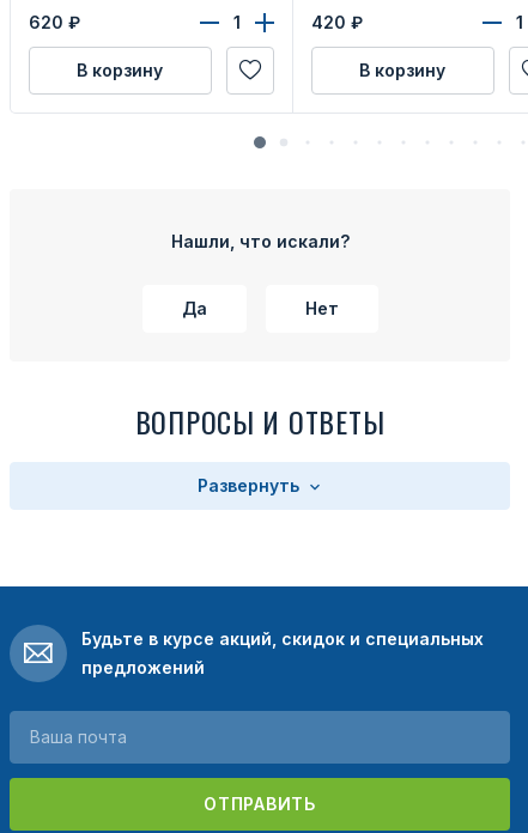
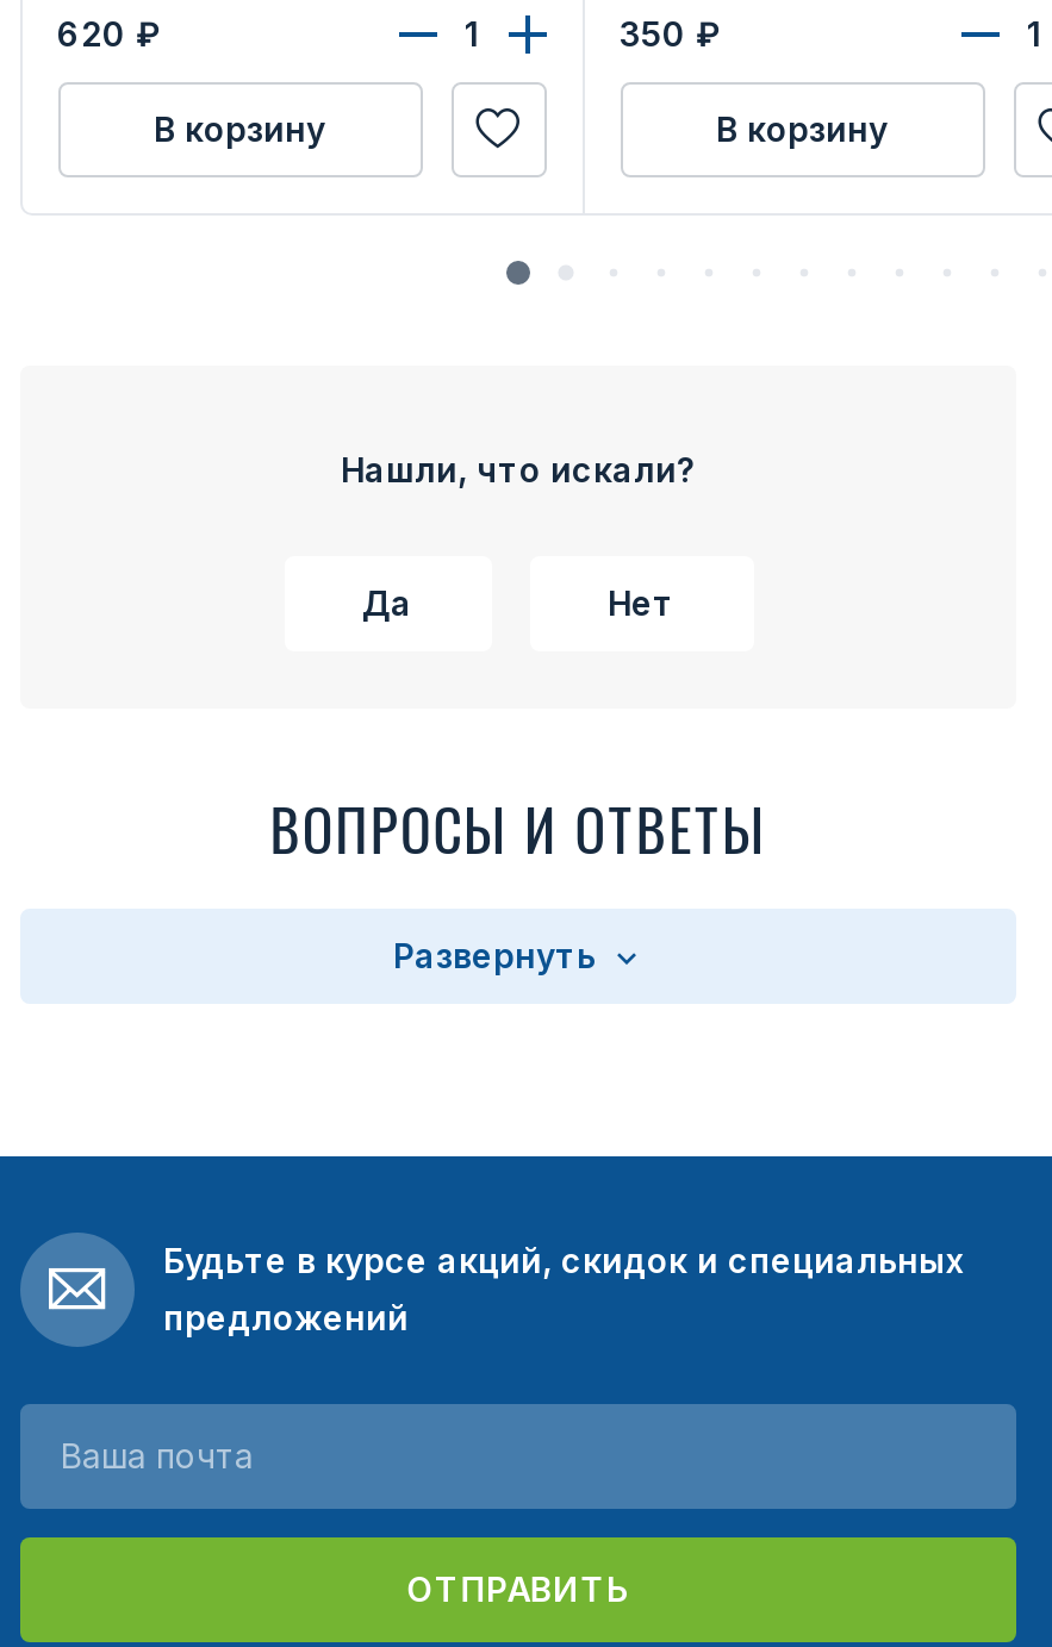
[311,12,362,32] 420 ₽ -> [620,13,720,54] 350 ₽

